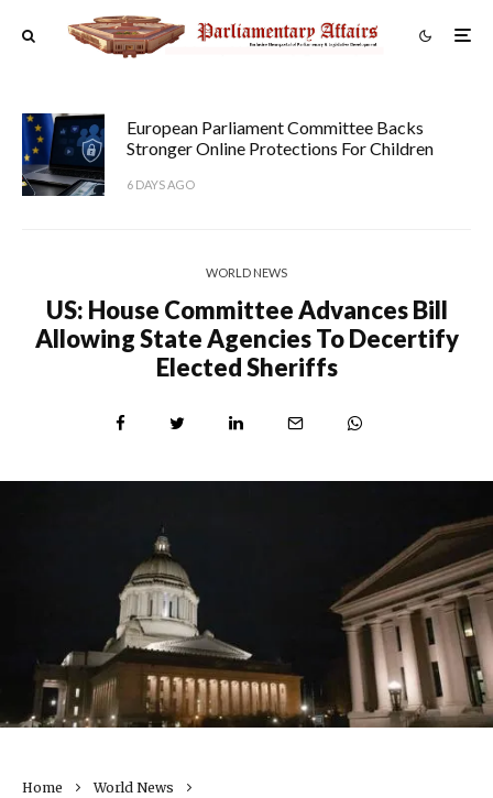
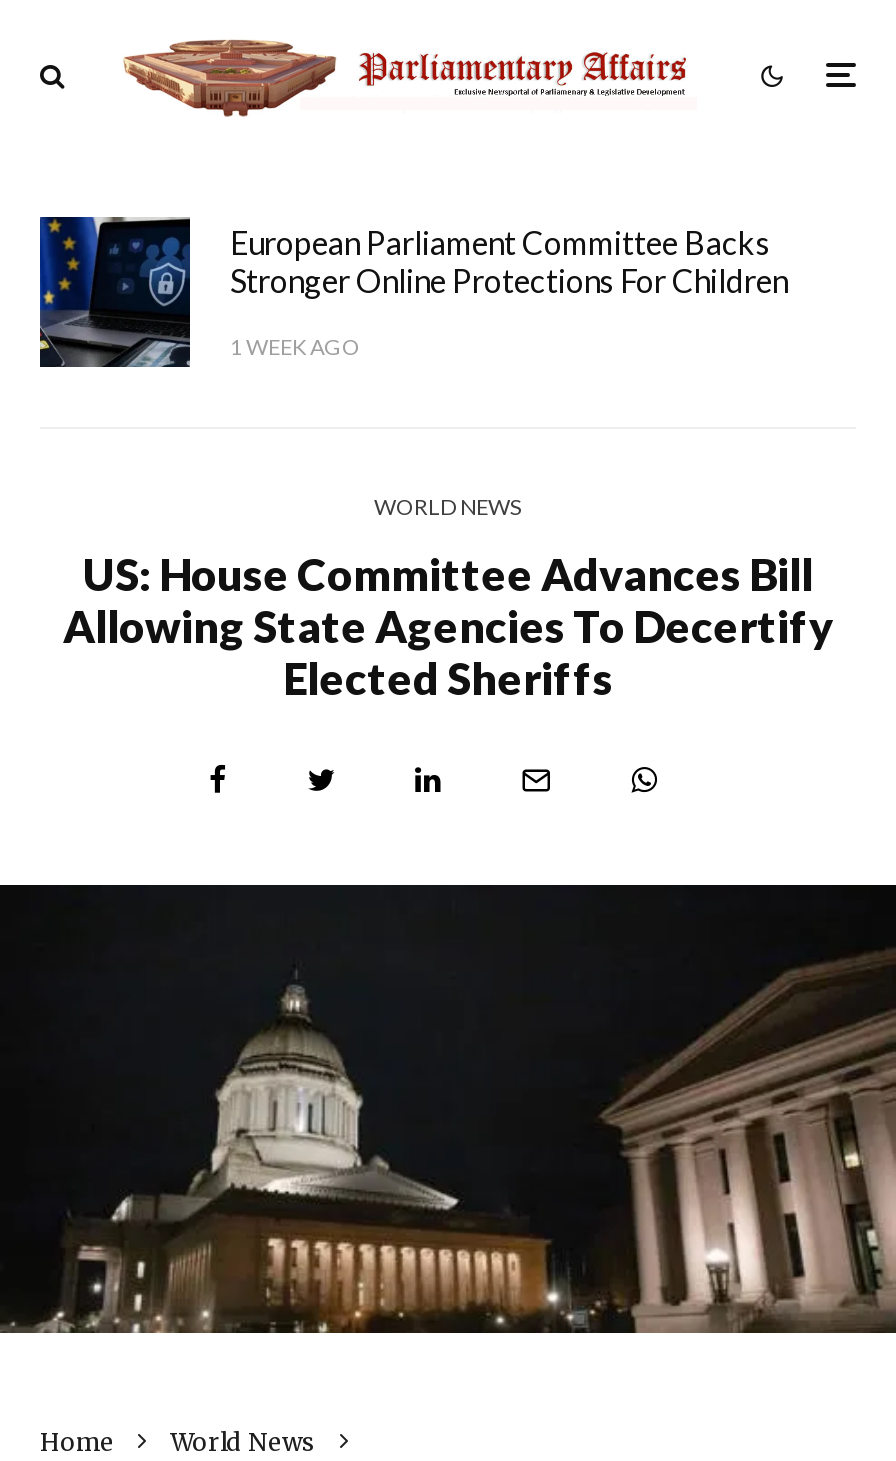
[127,177,195,191] 6 DAYS AGO -> [230,332,360,358] 1 WEEK AGO

